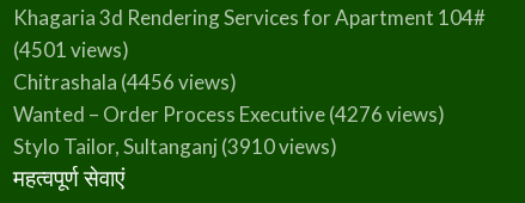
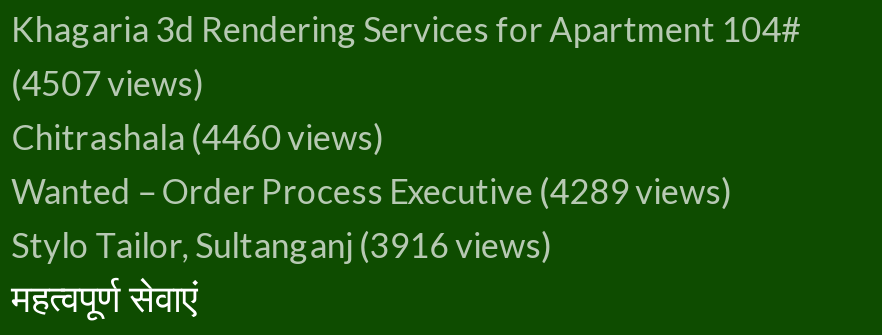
[13,37,129,62] (4501 views) -> [11,61,205,103] (4507 views)
[13,69,236,94] Chitrashala (4456 views) -> [11,115,385,157] Chitrashala (4460 views)
[13,101,444,126] Wanted – Order Process Executive (4276 views) -> [11,169,733,211] Wanted – Order Process Executive (4289 views)
[13,133,337,158] Stylo Tailor, Sultanganj (3910 views) -> [11,223,553,265] Stylo Tailor, Sultanganj (3916 views)

